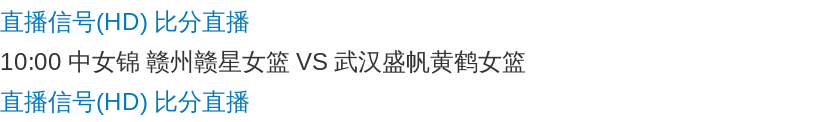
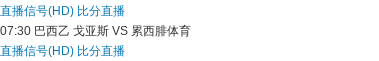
[0,48,526,76] 10:00 中女锦赣州赣星女篮 VS 武汉盛帆黄鹤女篮 -> [0,24,191,38] 07:30 巴西乙戈亚斯 VS 累西腓体育

